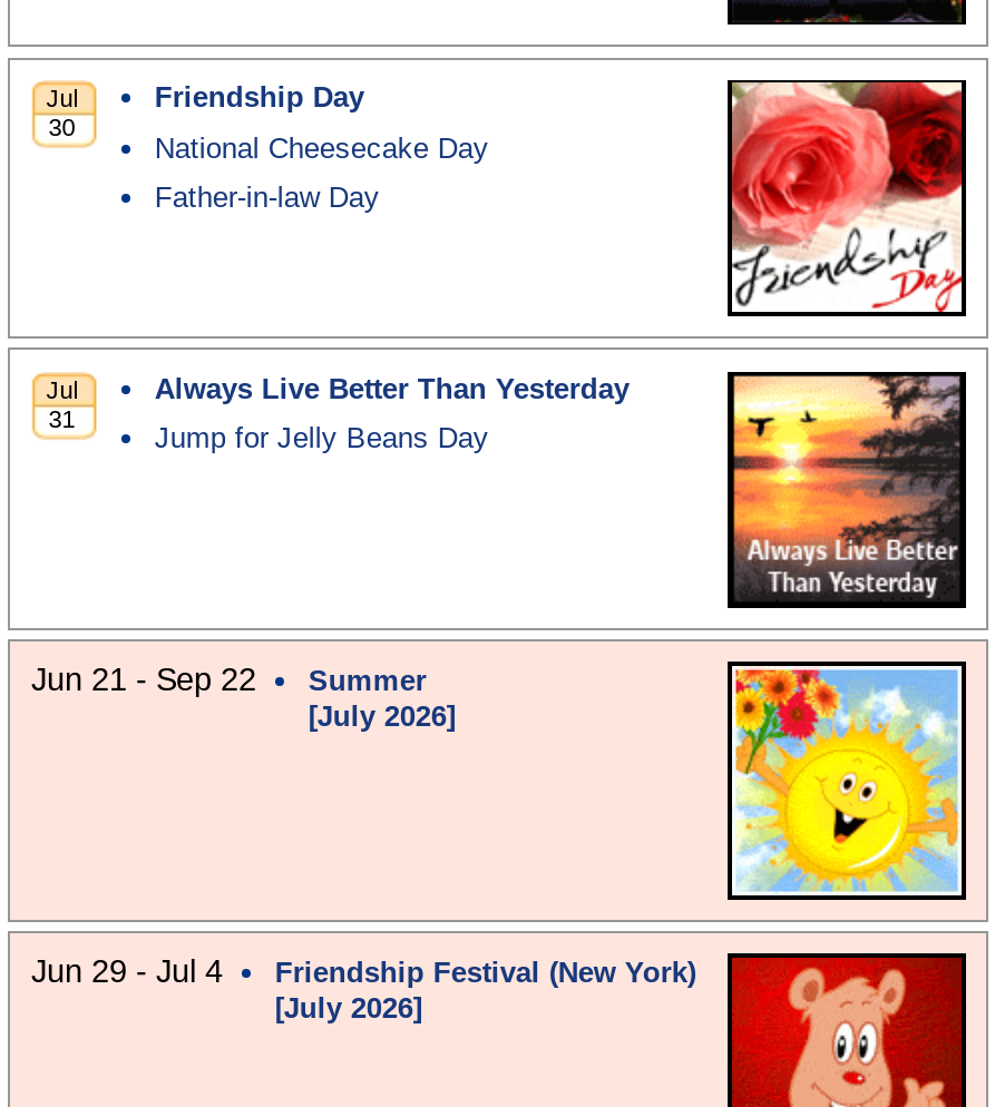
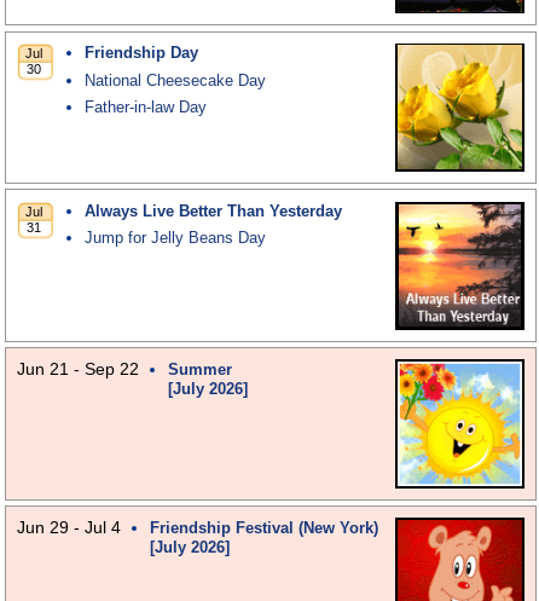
[730,80,964,314] [image] -> [396,44,523,171] [image]

